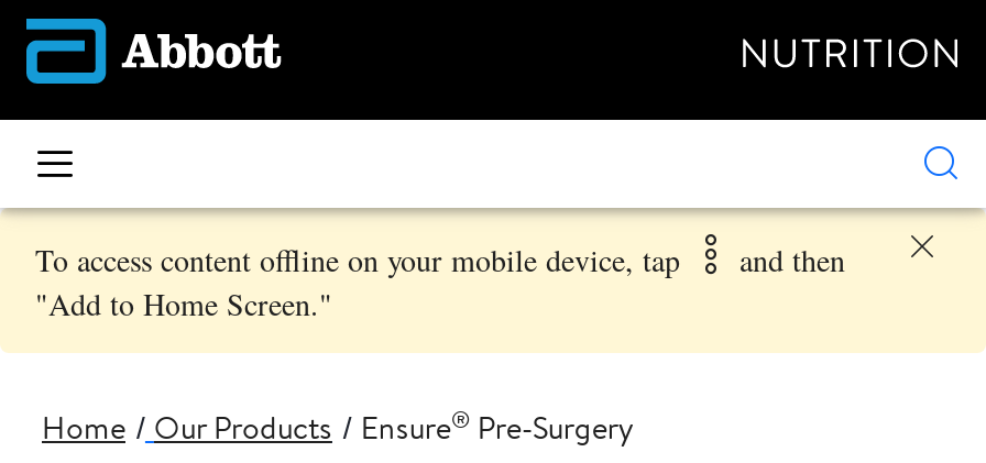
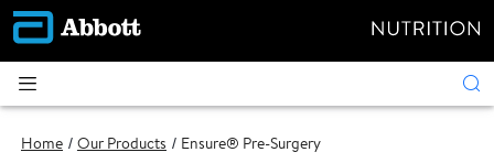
[35,239,845,324] To access content offline on your mobile device, tap | and then | "Add to Home Screen." -> none

